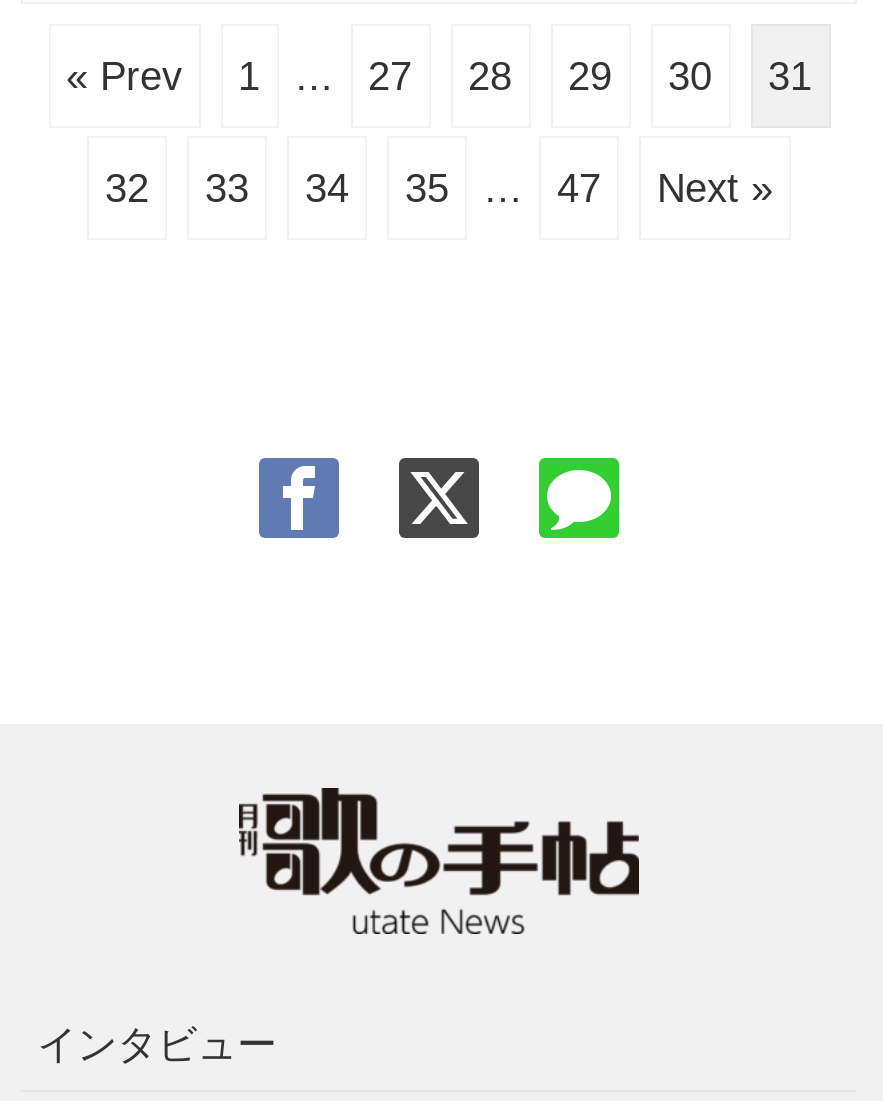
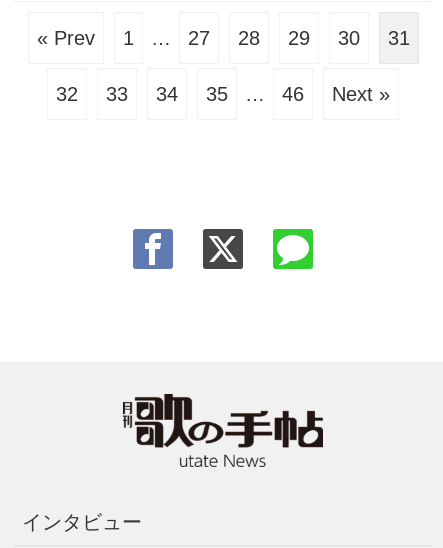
[557,167,601,211] 47 -> [282,83,304,105] 46

